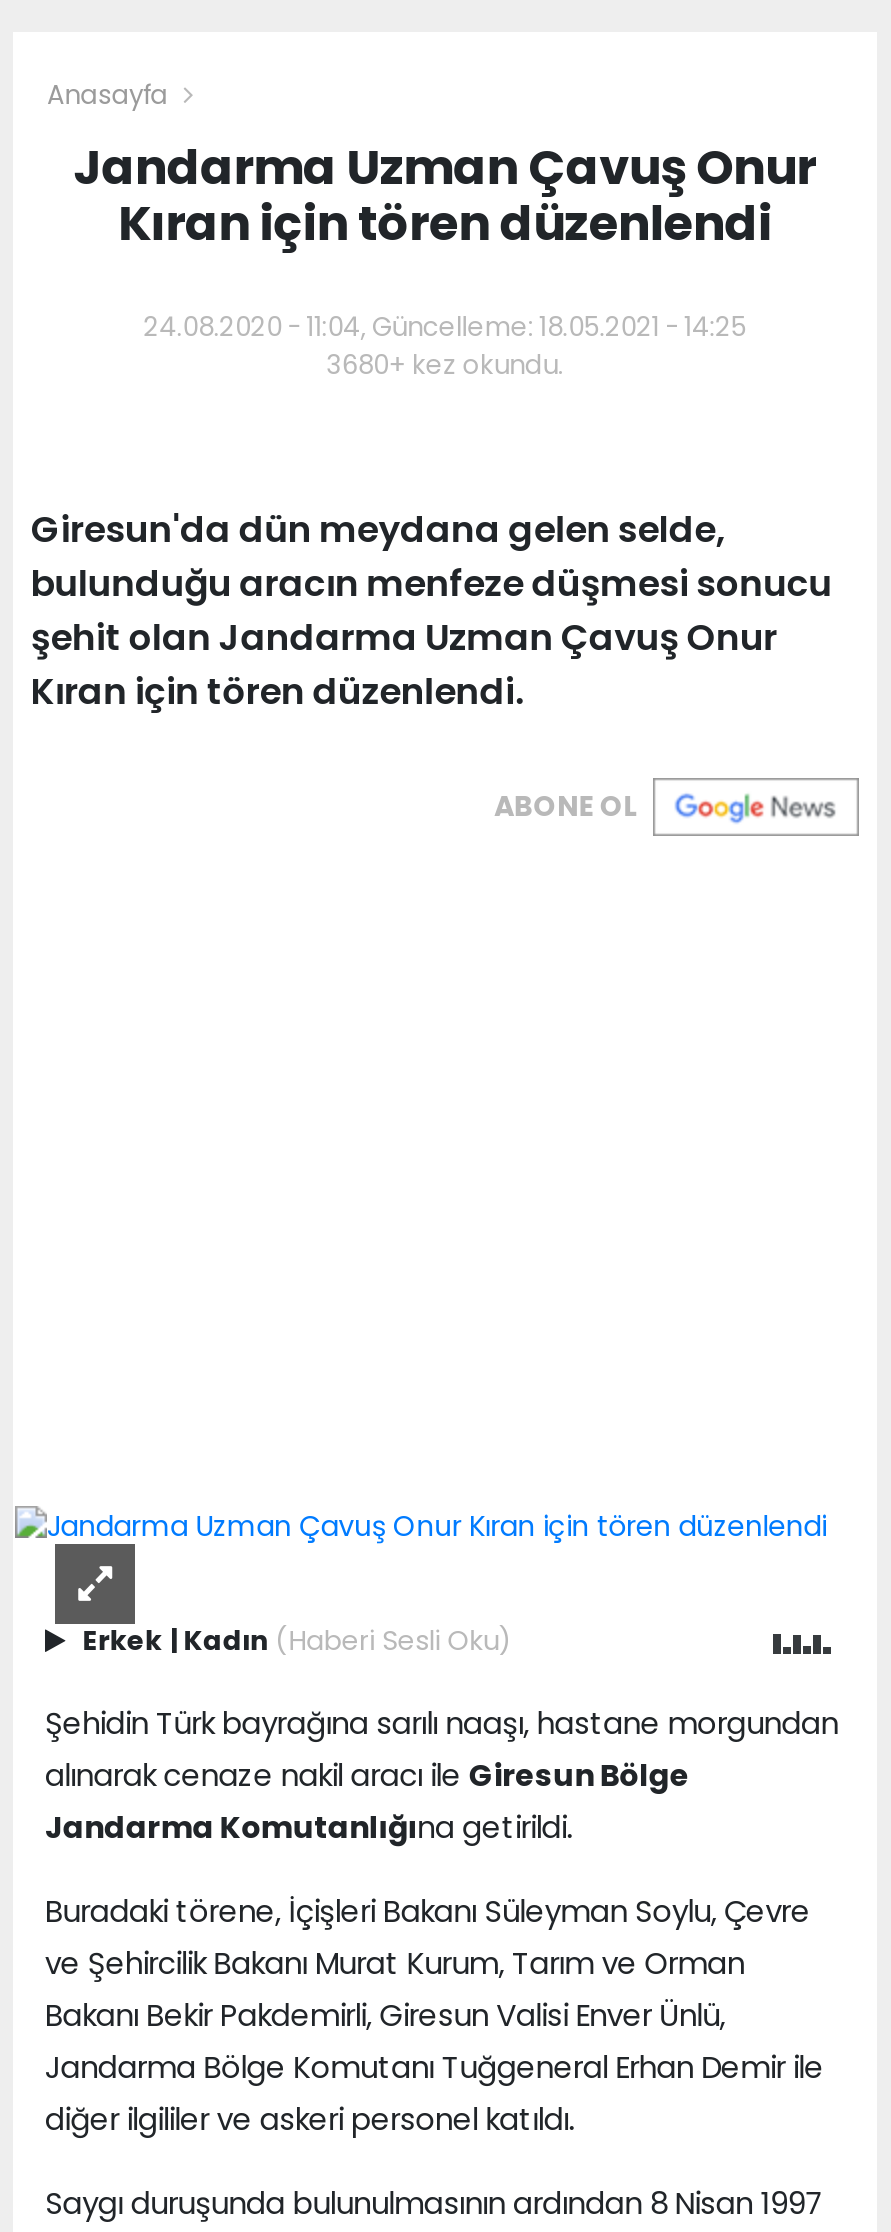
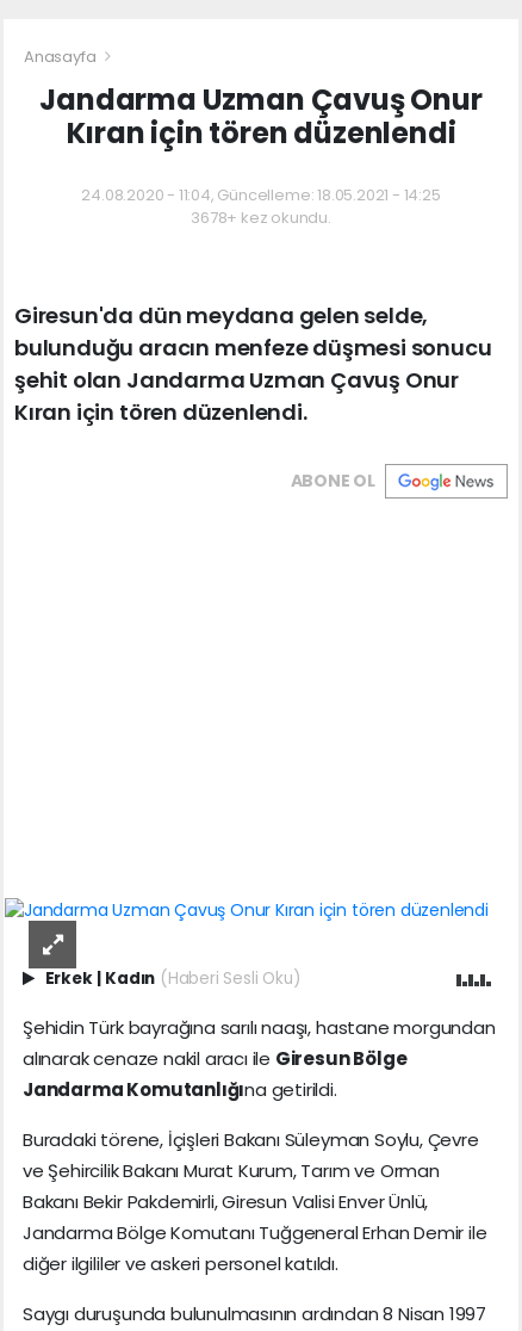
[326,346,564,384] 3680+ kez okundu. -> [191,206,331,229] 3678+ kez okundu.

